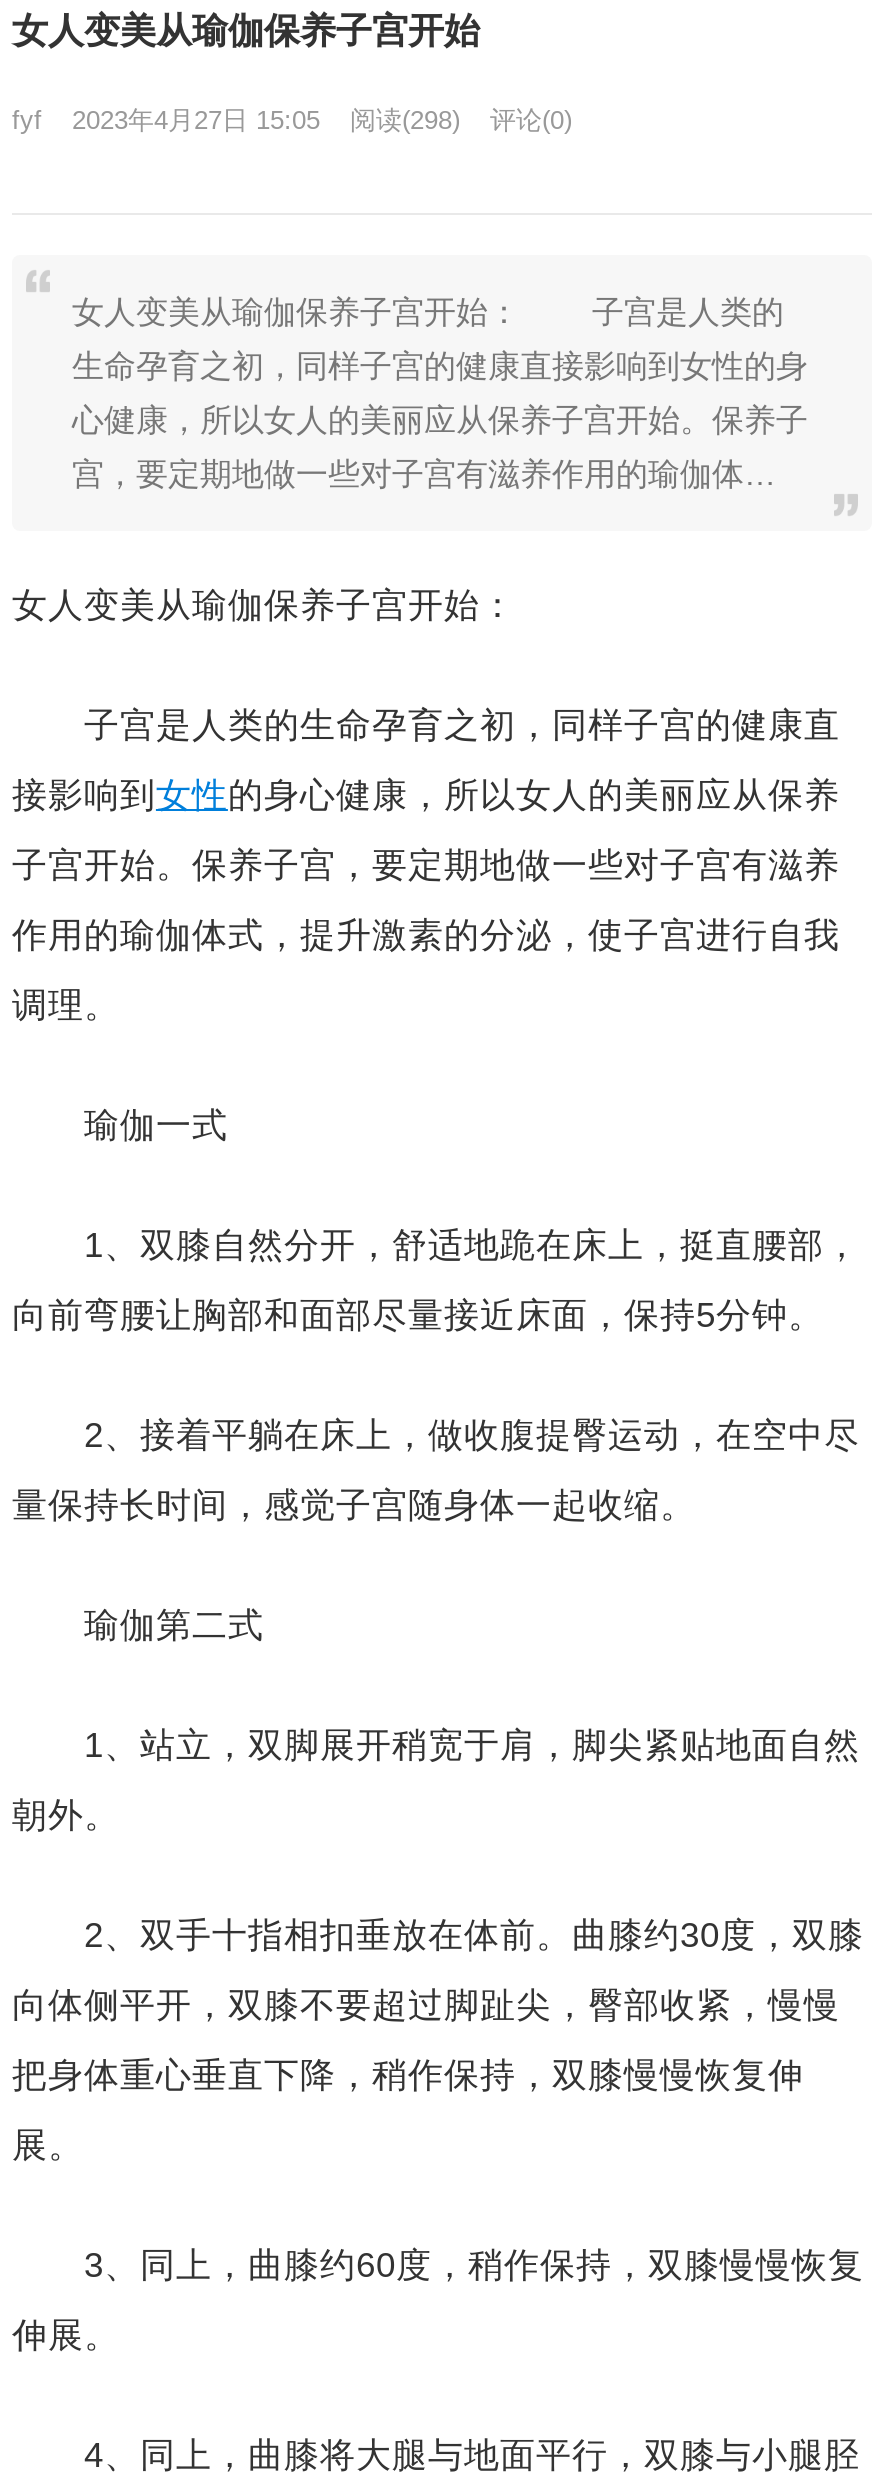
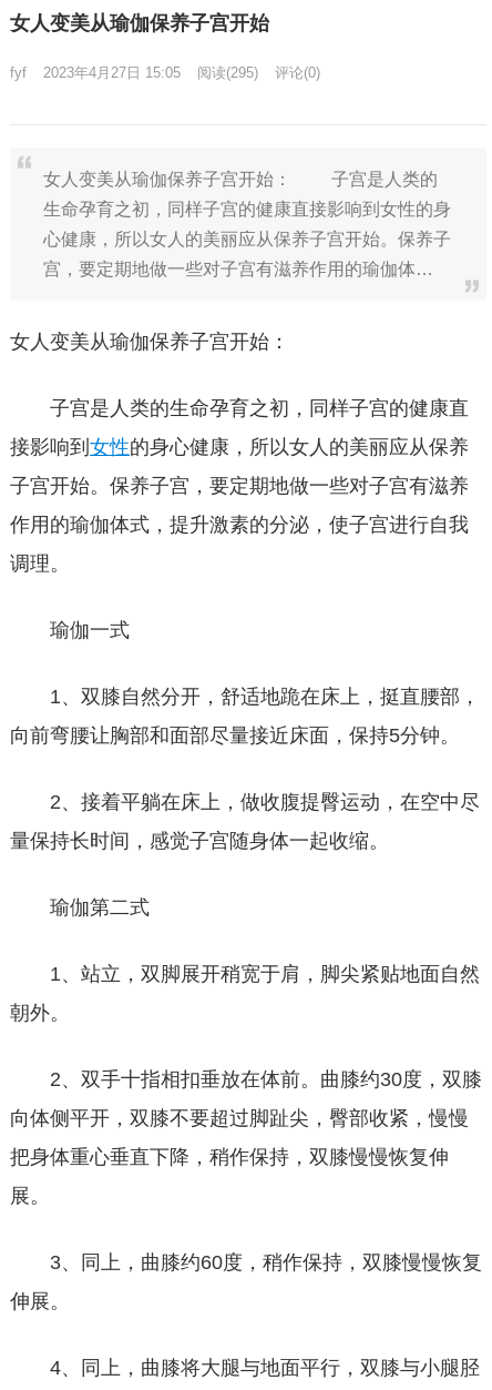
[12,105,572,135] fyf 2023年4月27日 15:05 阅读(298) 评论(0) -> [10,64,320,81] fyf 2023年4月27日 15:05 阅读(295) 评论(0)

